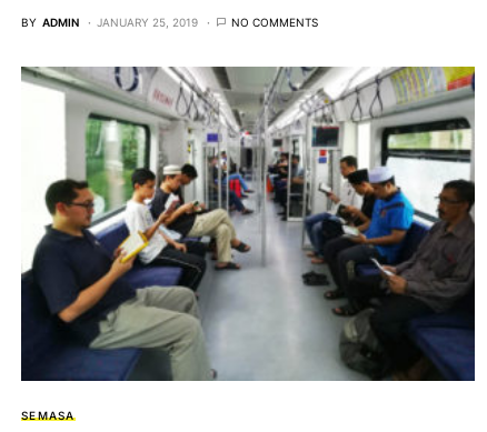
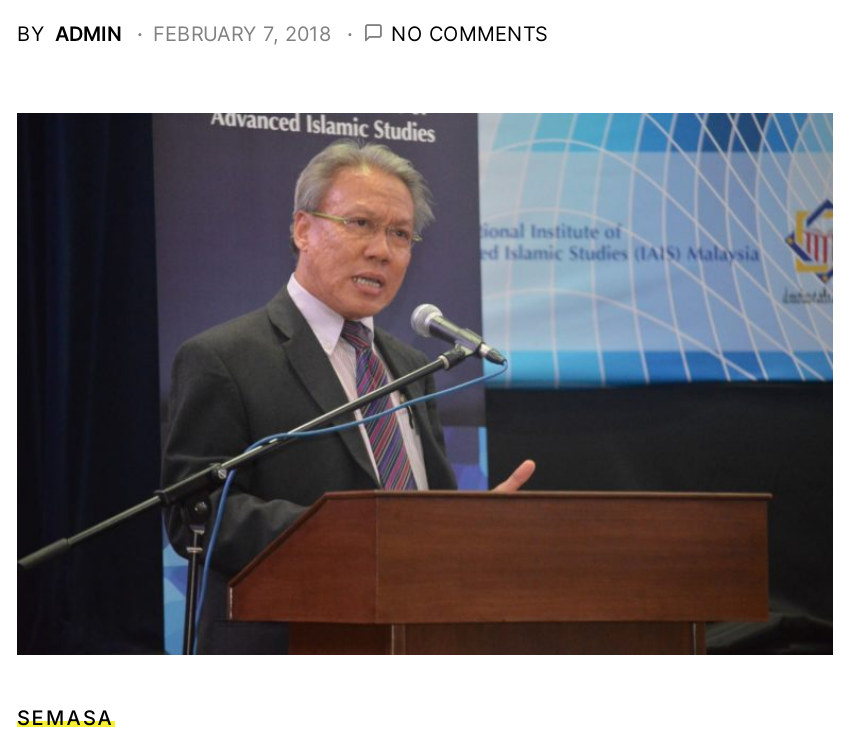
[21,15,198,29] BY ADMIN JANUARY 25, 2019 -> [17,21,331,45] BY ADMIN FEBRUARY 7, 2018
[20,66,476,382] [image] -> [15,111,833,657] [image]

